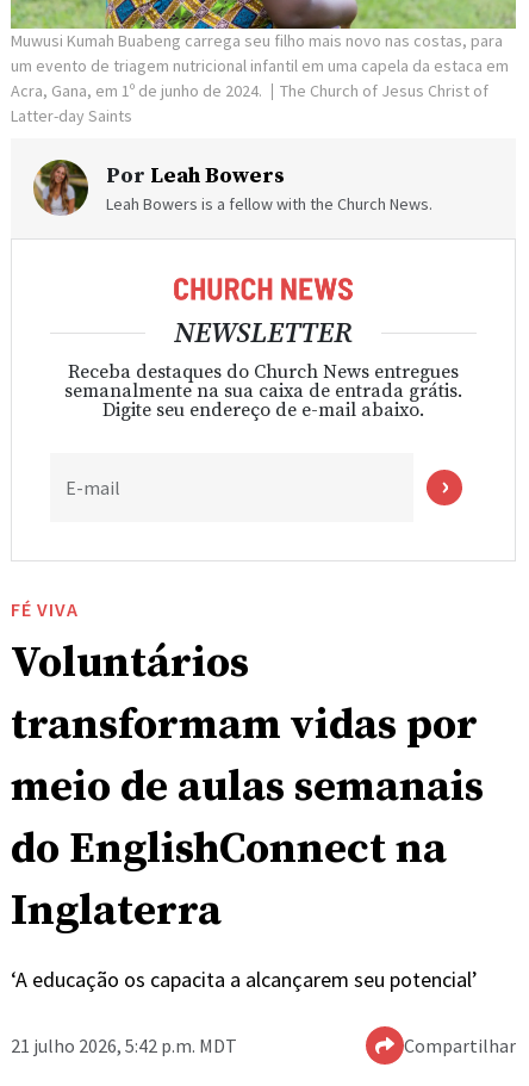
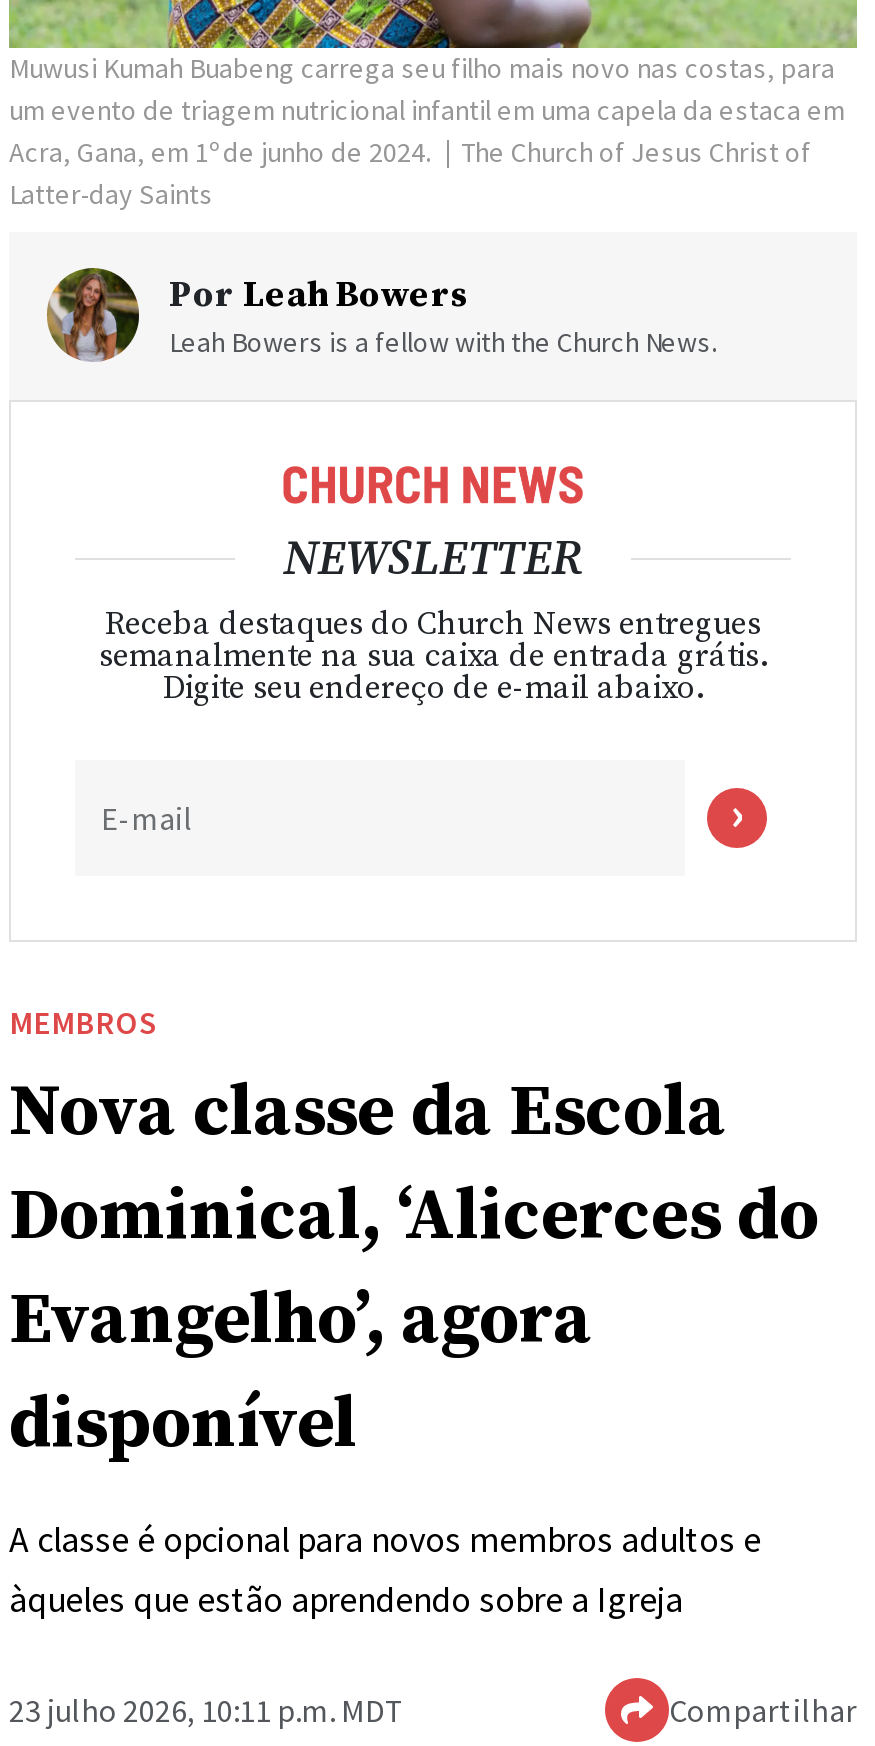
[11,597,484,938] FÉ VIVA | Voluntários | transformam vidas por | meio de aulas semanais | do EnglishConnect na | Inglaterra -> [9,1002,819,1470] MEMBROS | Nova classe da Escola | Dominical, ‘Alicerces do | Evangelho’, agora | disponível
[11,966,478,993] ‘A educação os capacita a alcançarem seu potencial’ -> [9,1516,761,1622] A classe é opcional para novos membros adultos e | àqueles que estão aprendendo sobre a Igreja
[11,1034,237,1058] 21 julho 2026, 5:42 p.m. MDT -> [9,1690,405,1730] 23 julho 2026, 10:11 p.m. MDT

